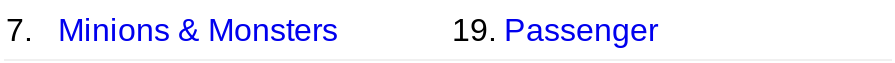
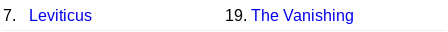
[58,13,658,47] Minions & Monsters | 19. Passenger -> [29,7,354,24] Leviticus | 19. The Vanishing

